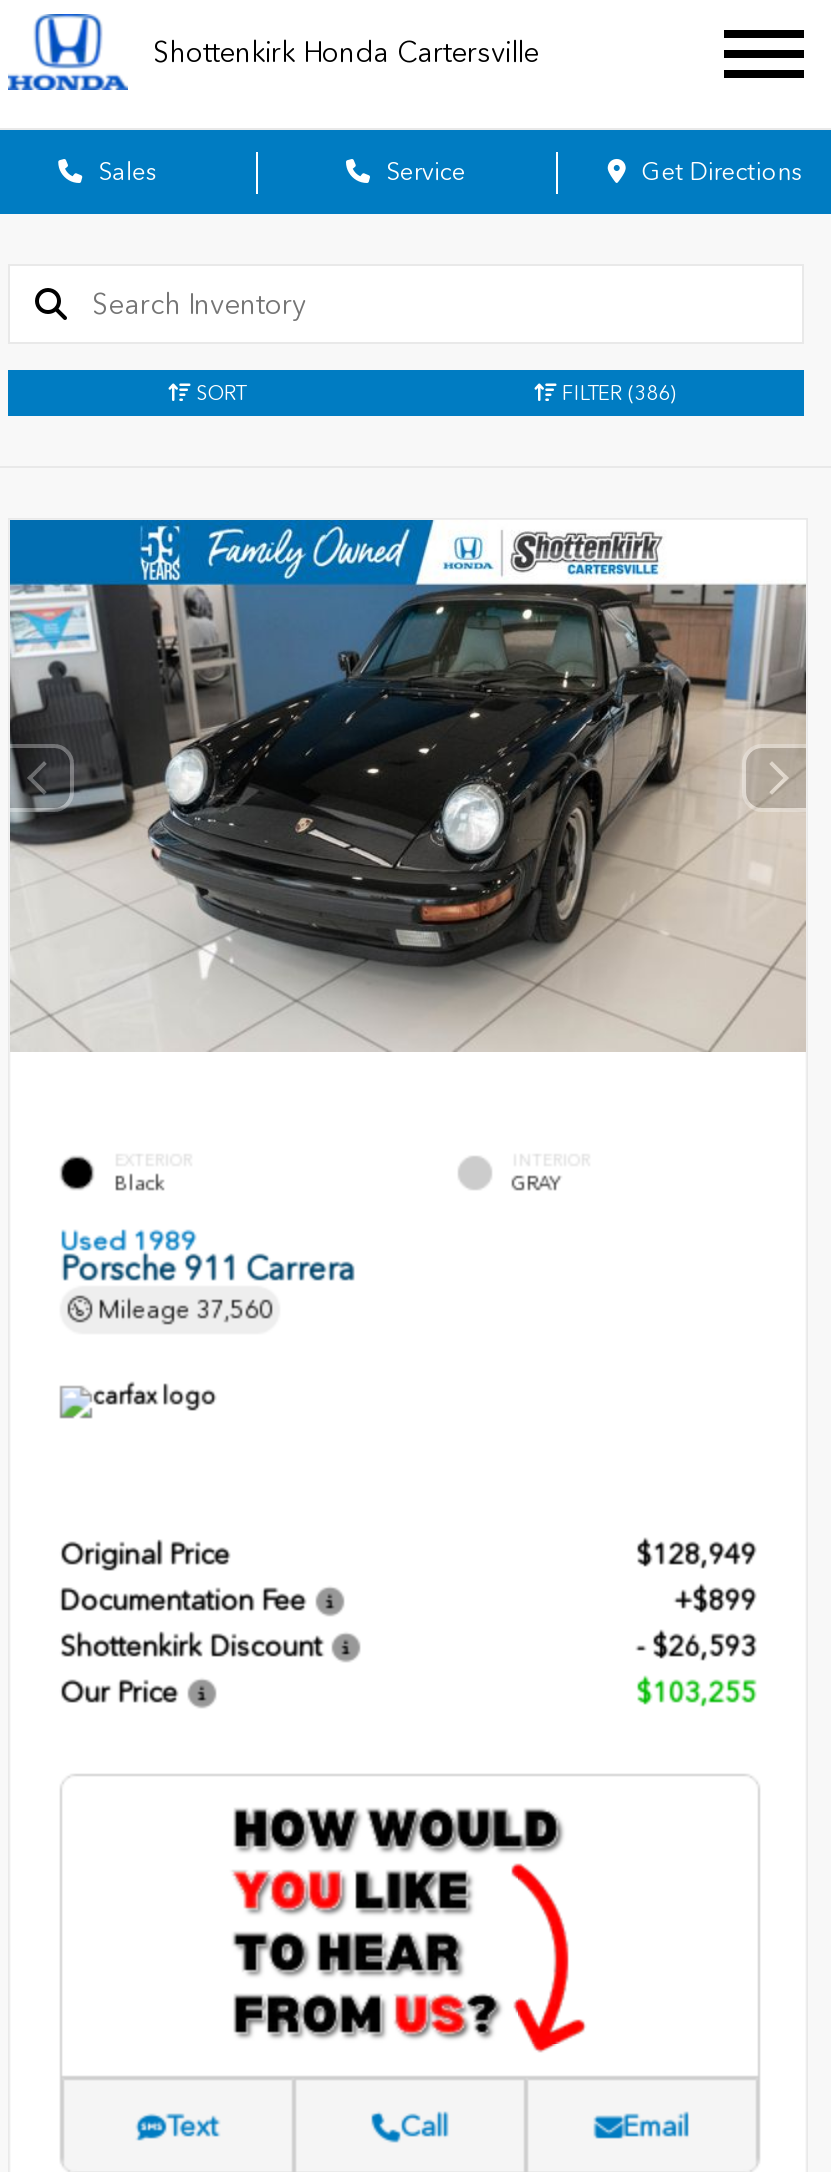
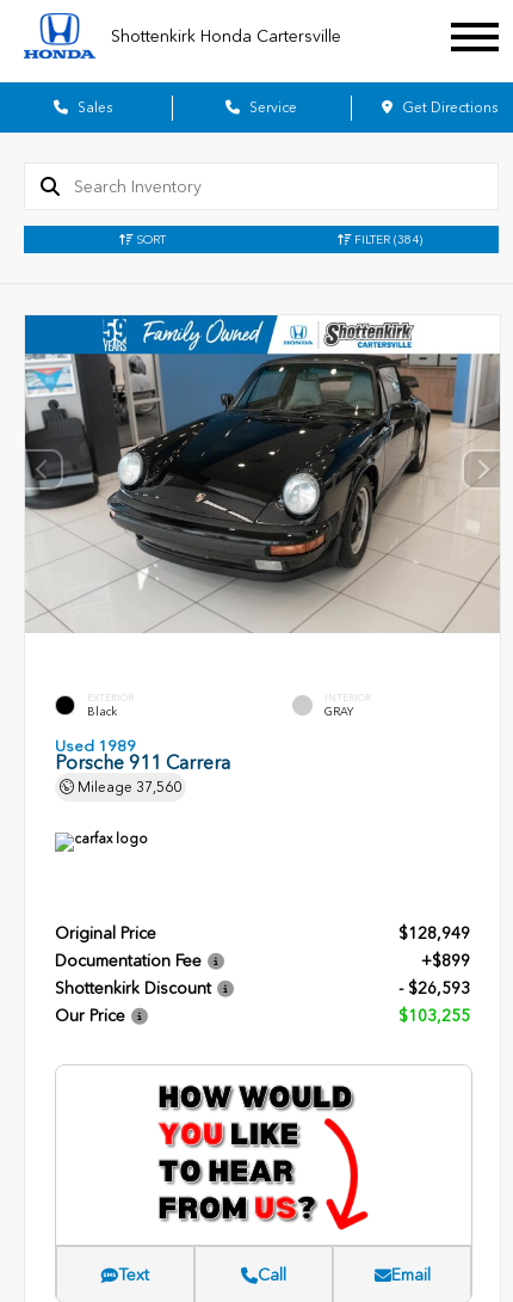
[556,382,676,406] FILTER (386) -> [351,233,422,247] FILTER (384)

